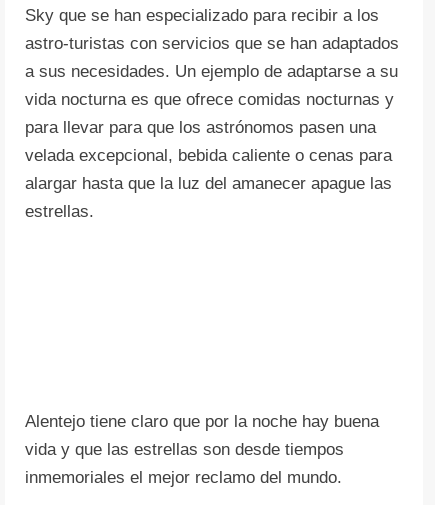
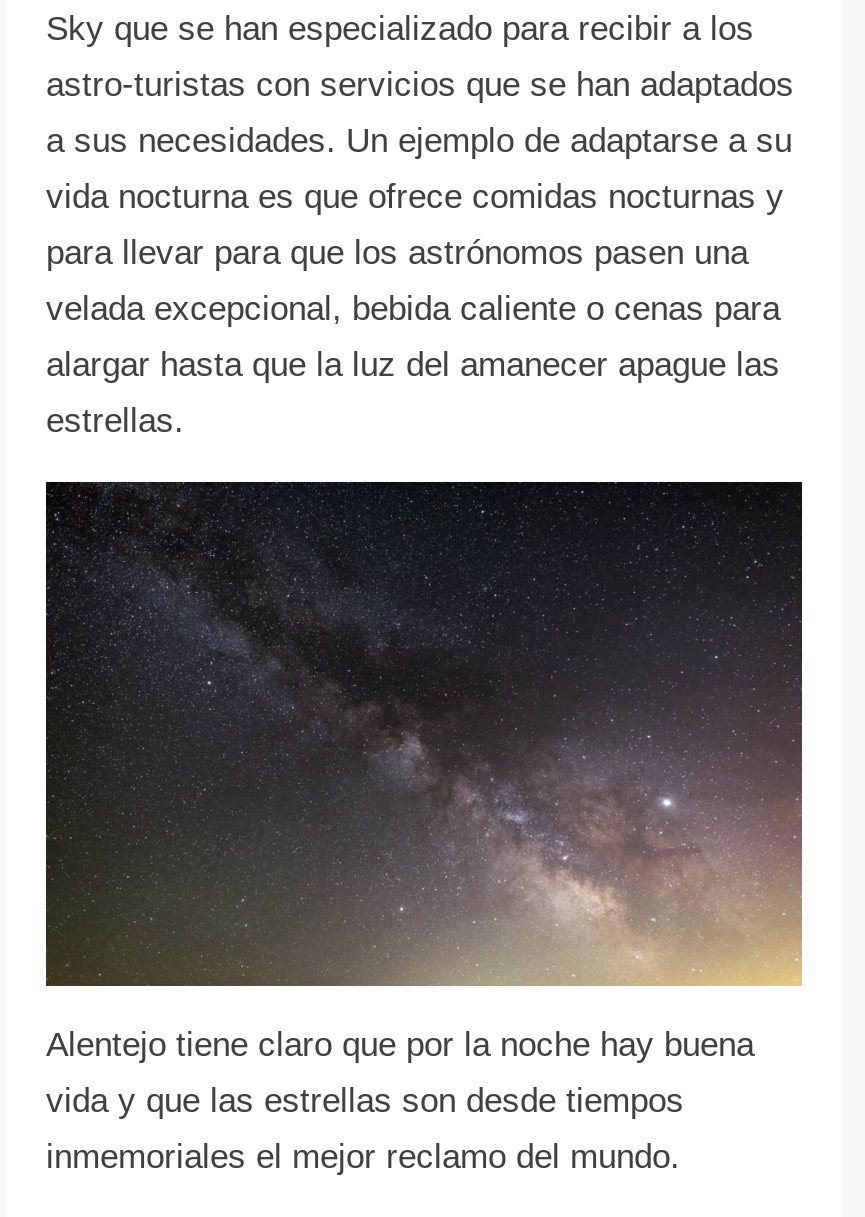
none -> [44,479,804,989] [image]

